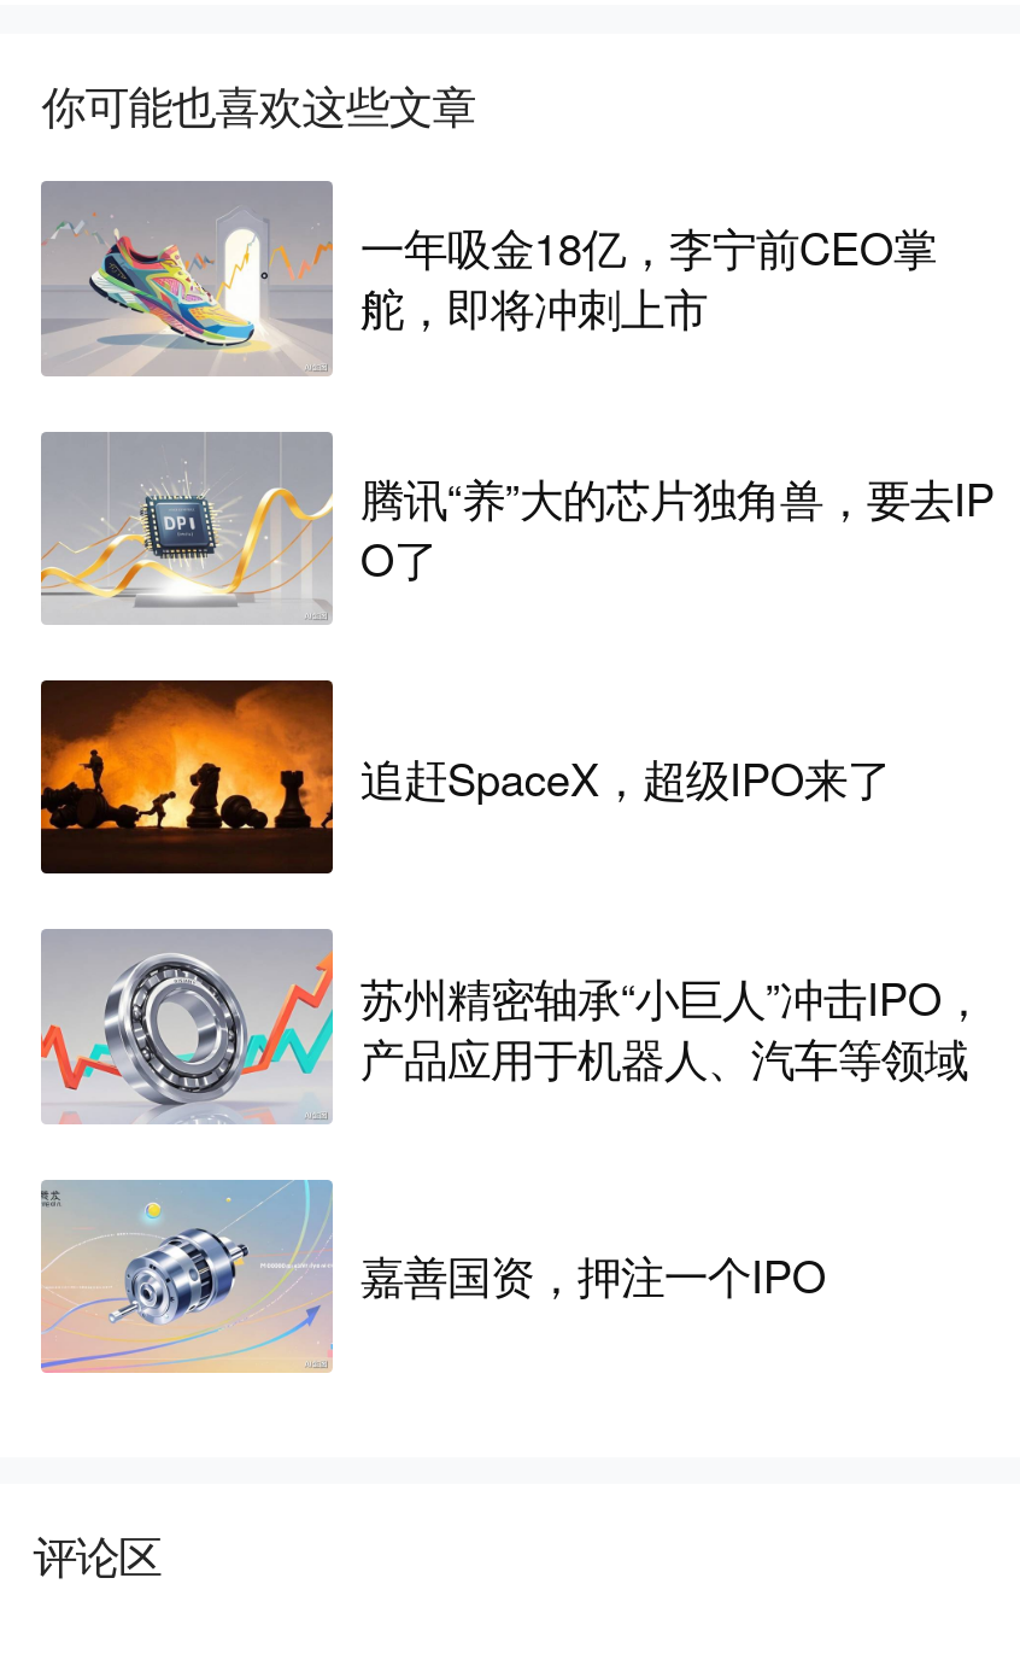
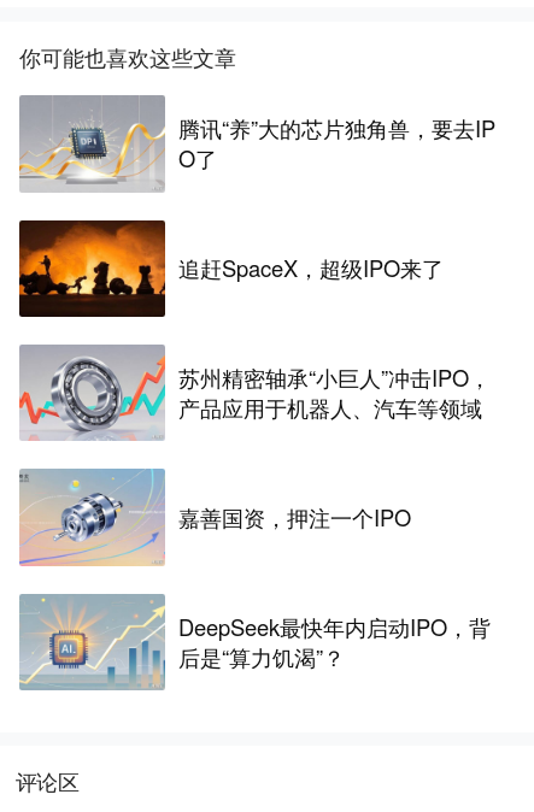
[41,216,936,360] [image] | 一年吸金18亿，李宁前CEO掌 | 舵，即将冲刺上市 -> none
moved [39,449,994,1306] -> [18,105,496,532]: [image] | 腾讯“养”大的芯片独角兽，要去IP | 追赶SpaceX，超级IPO来了 | 苏州精密轴承“小巨人”冲击IPO， | 产品应用于机器人、汽车等领域 | 嘉善国资，押注一个IPO
none -> [19,596,491,690] [image] | DeepSeek最快年内启动IPO，背 | 后是“算力饥渴”？

